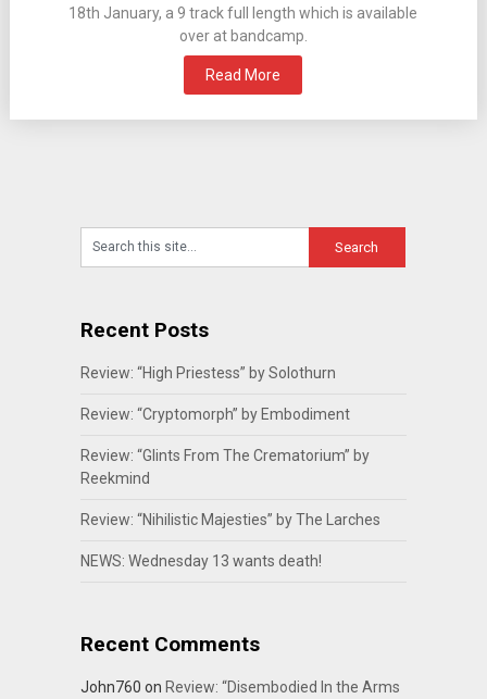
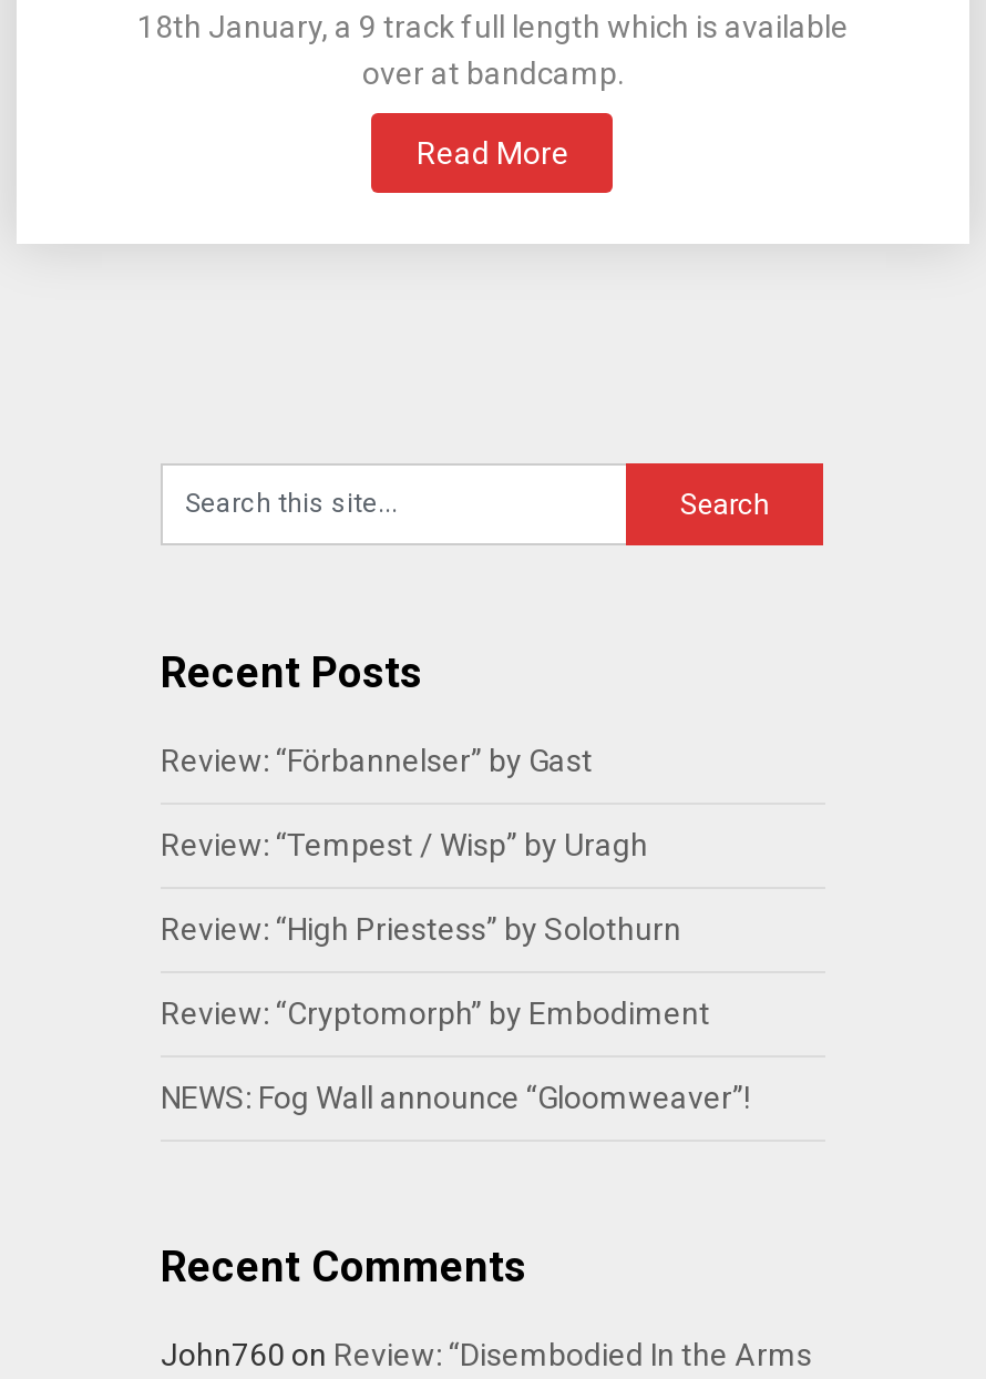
none -> [161,742,648,861] Review: “Förbannelser” by Gast | Review: “Tempest / Wisp” by Uragh
moved [80,364,350,422] -> [161,910,710,1030]: Review: “High Priestess” by Solothurn | Review: “Cryptomorph” by Embodiment
[80,446,380,569] Review: “Glints From The Crematorium” by | Reekmind | Review: “Nihilistic Majesties” by The Larches | NEWS: Wednesday 13 wants death! -> [161,1079,750,1114] NEWS: Fog Wall announce “Gloomweaver”!

